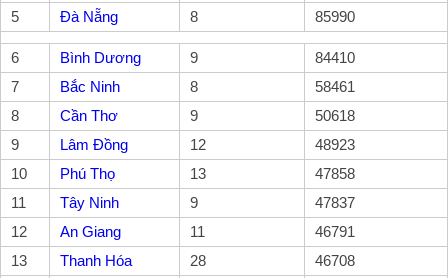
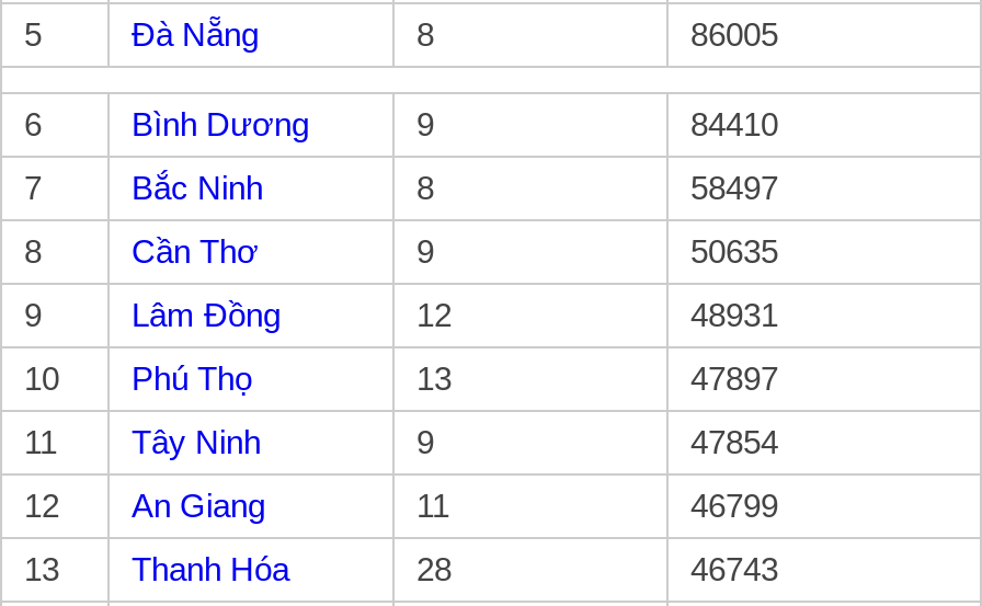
[315,8,355,25] 85990 -> [690,16,778,53] 86005
[315,78,355,95] 58461 -> [690,169,778,206] 58497
[315,107,355,124] 50618 -> [690,233,778,270] 50635
[315,136,355,153] 48923 -> [690,296,778,333] 48931
[315,165,355,182] 47858 -> [690,360,778,397] 47897
[315,194,355,211] 47837 -> [690,423,778,460] 47854
[315,223,355,240] 46791 -> [690,487,778,524] 46799
[315,252,355,269] 46708 -> [690,550,778,588] 46743

